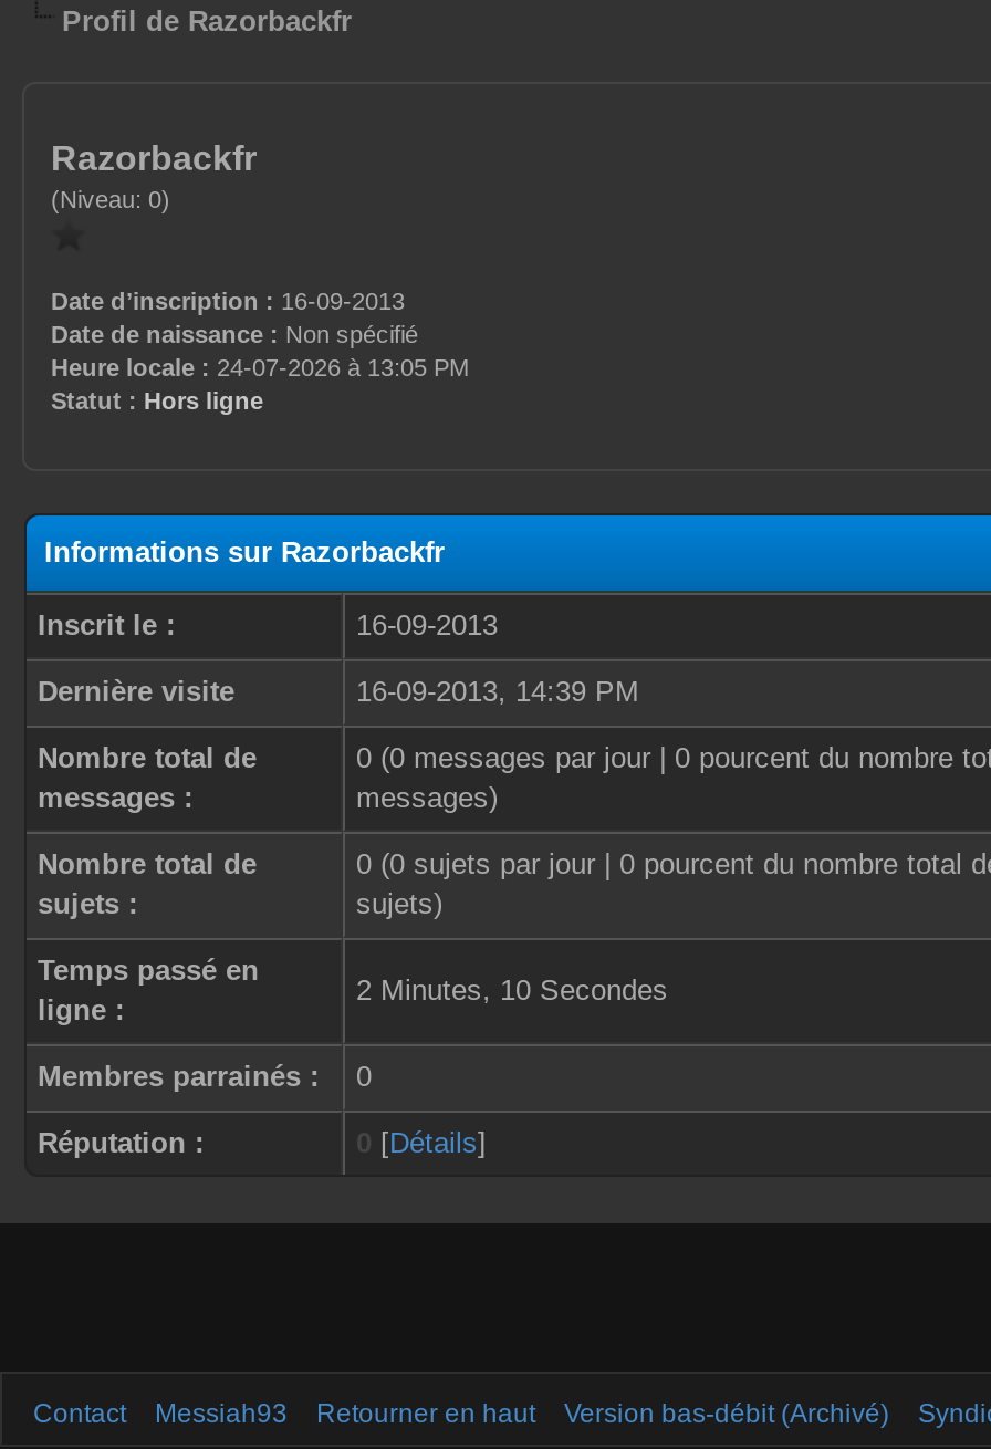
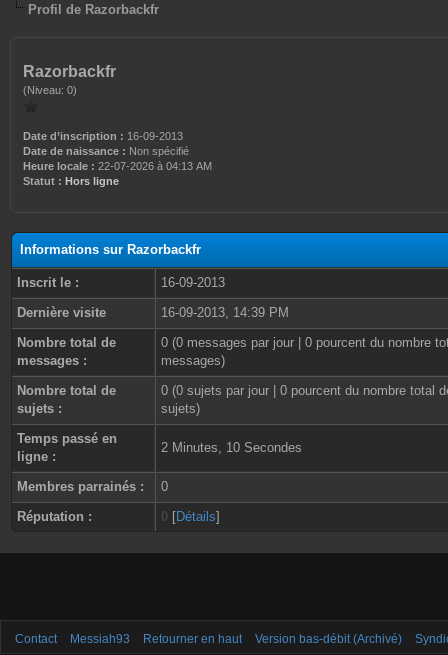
[51,354,469,381] Heure locale : 24-07-2026 à 13:05 PM -> [23,160,212,172] Heure locale : 22-07-2026 à 04:13 AM

